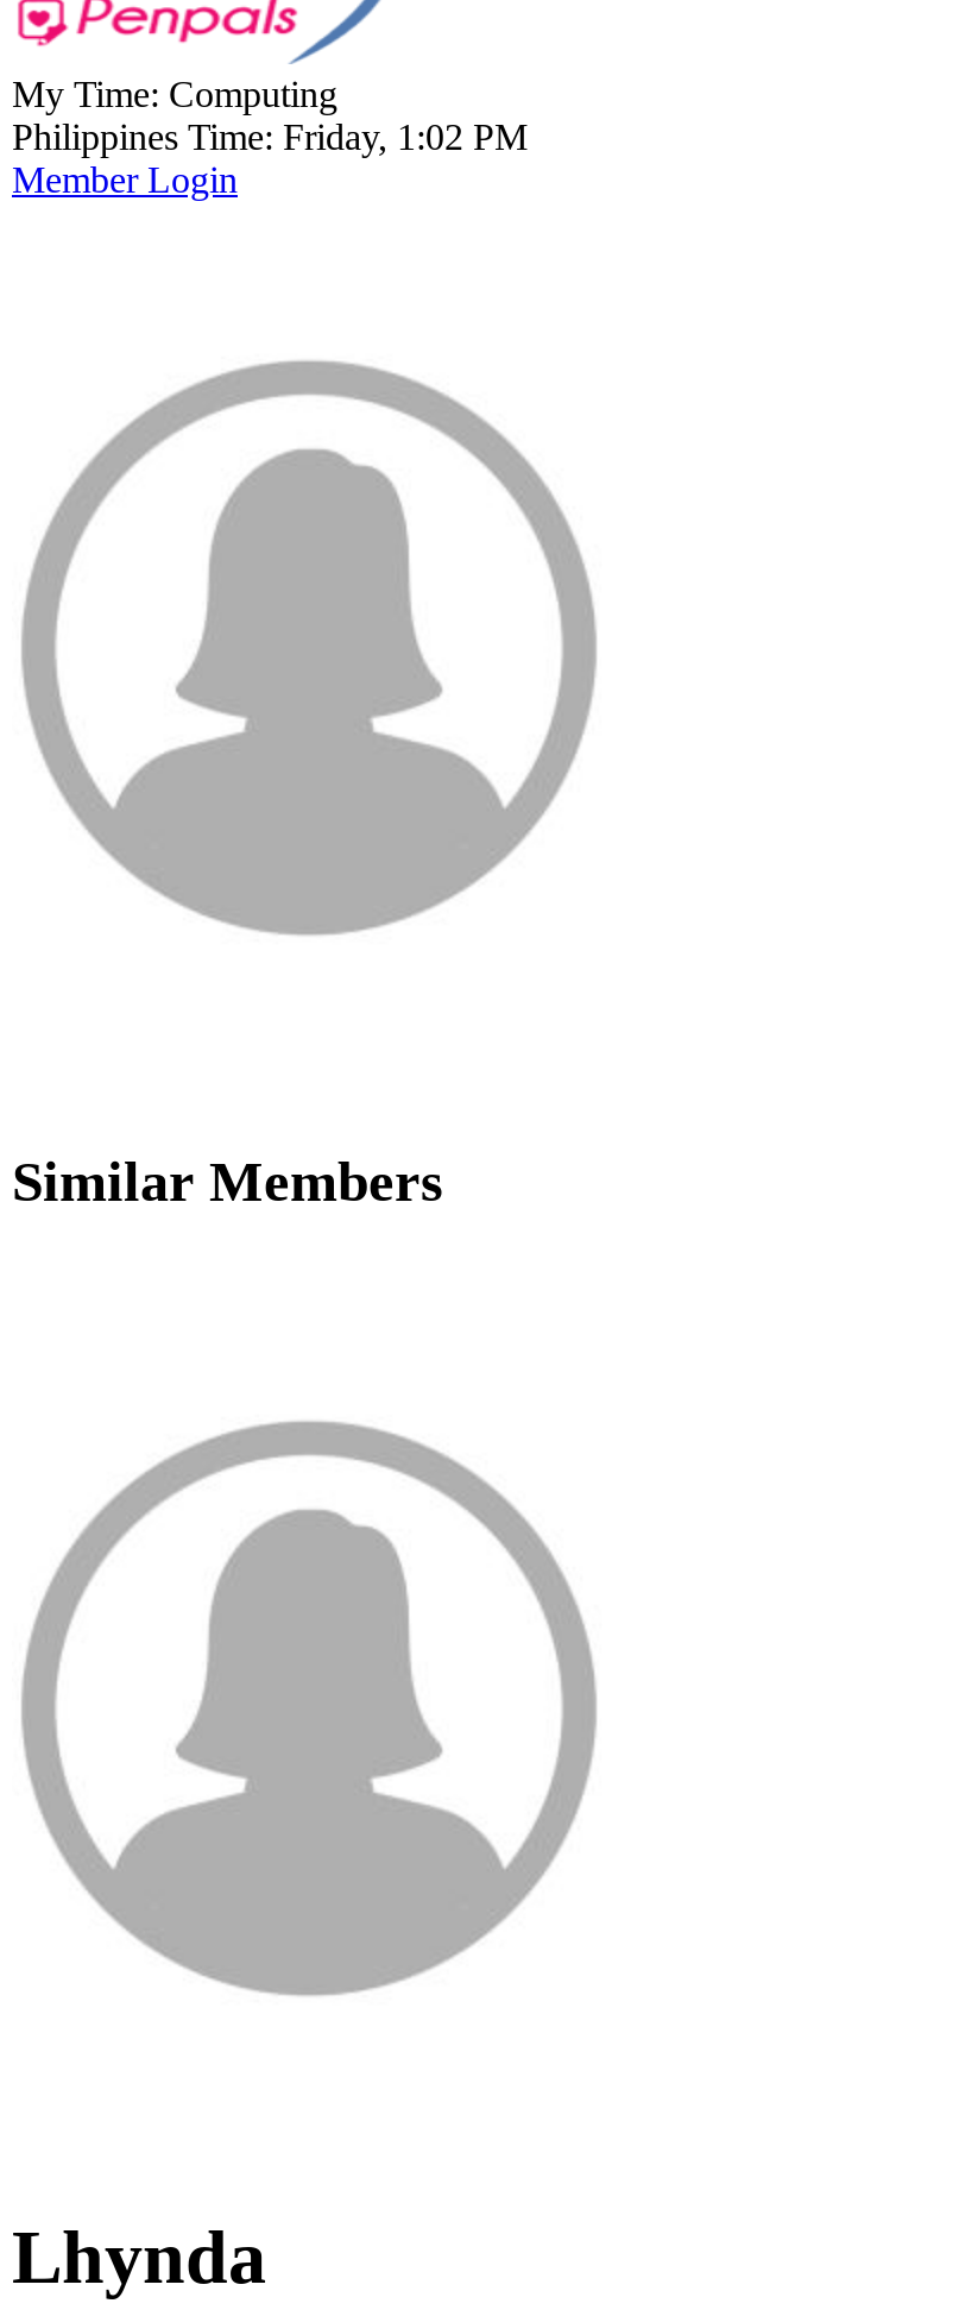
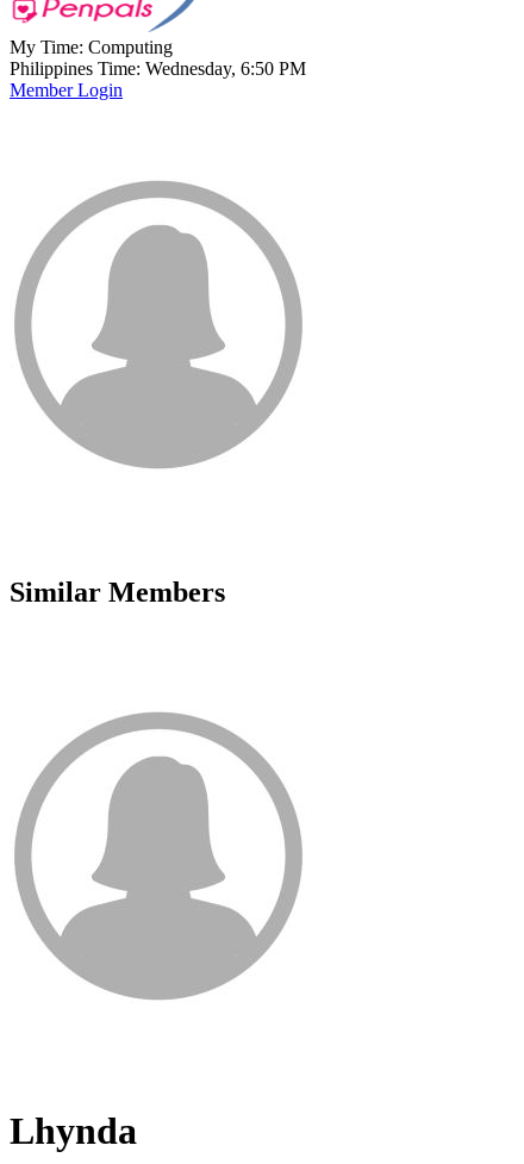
[12,117,528,157] Philippines Time: Friday, 1:02 PM -> [10,58,306,79] Philippines Time: Wednesday, 6:50 PM

